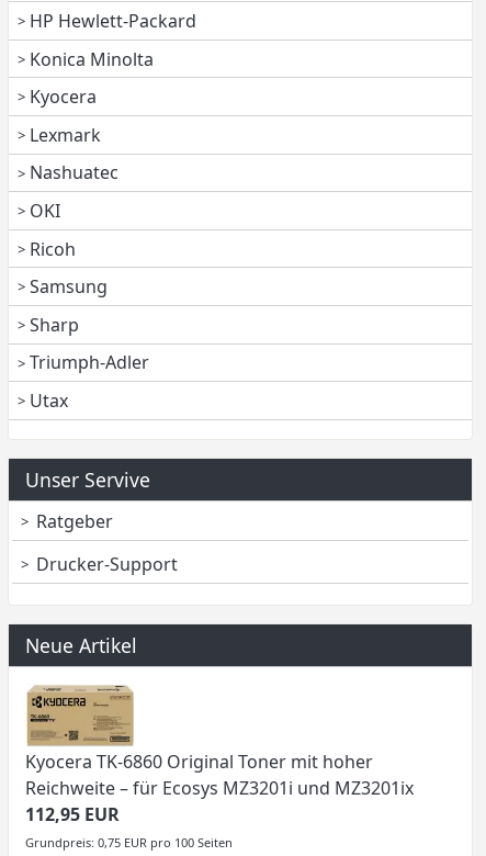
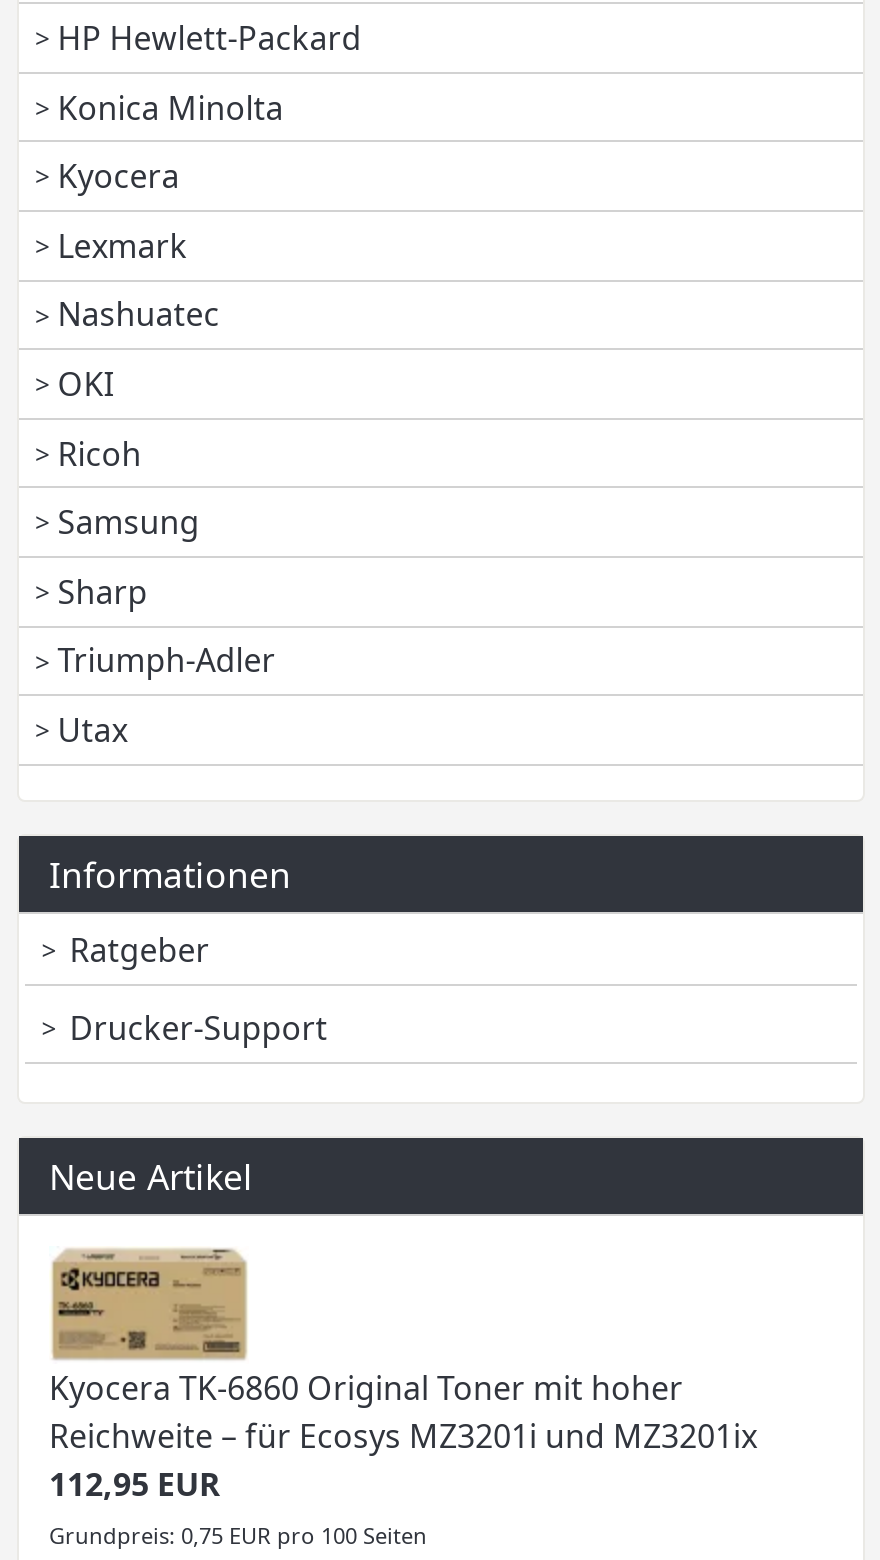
[25,466,150,493] Unser Servive -> [49,850,291,898] Informationen

